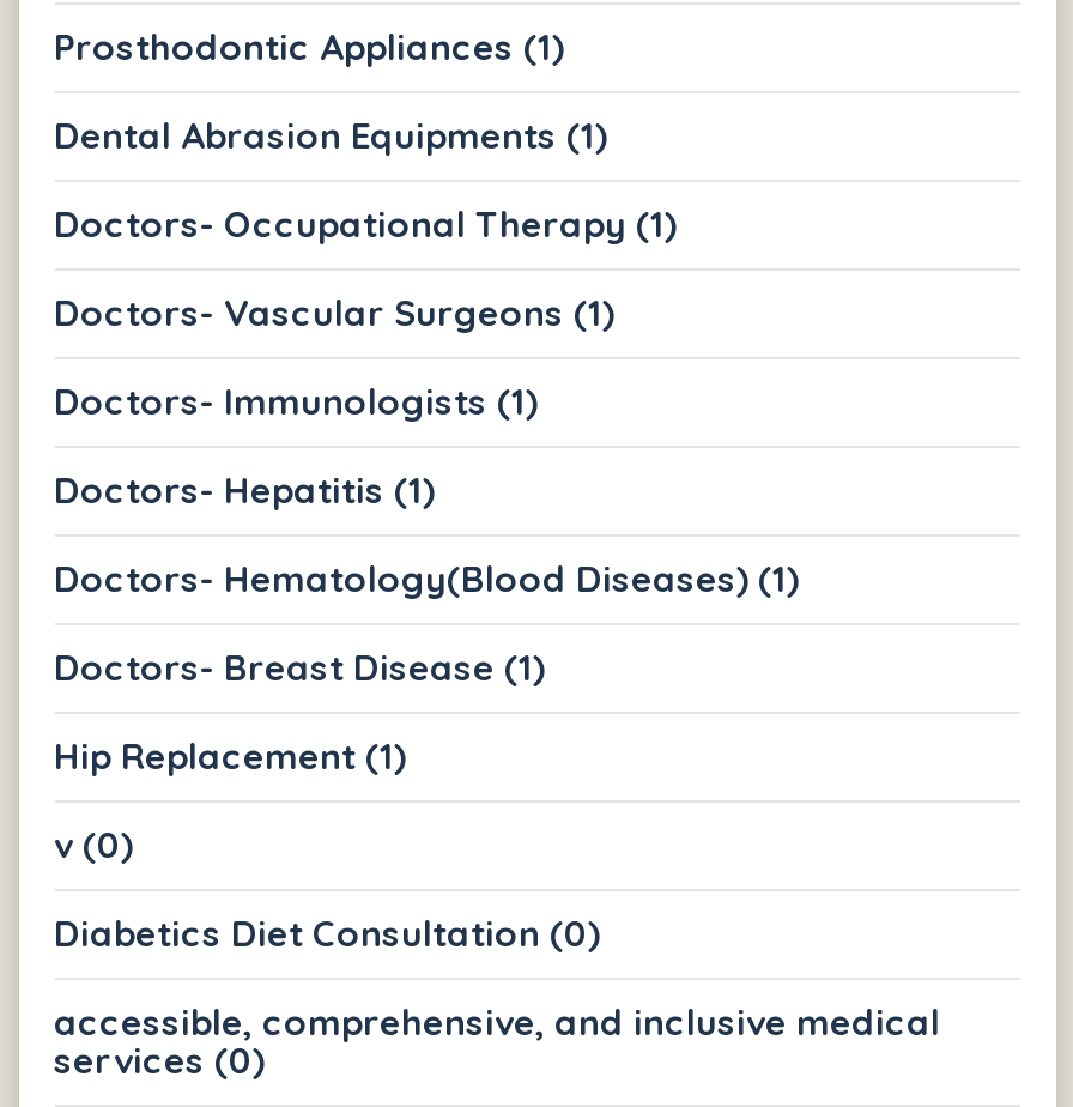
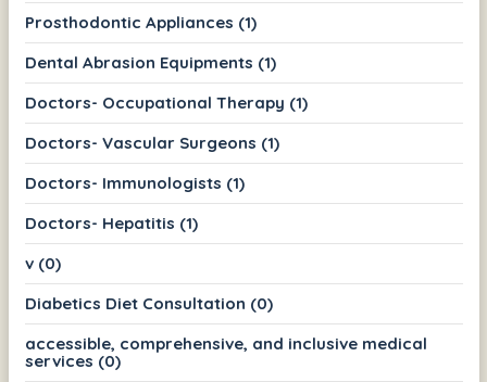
[54,556,799,779] Doctors- Hematology(Blood Diseases) (1) | Doctors- Breast Disease (1) | Hip Replacement (1) -> none

